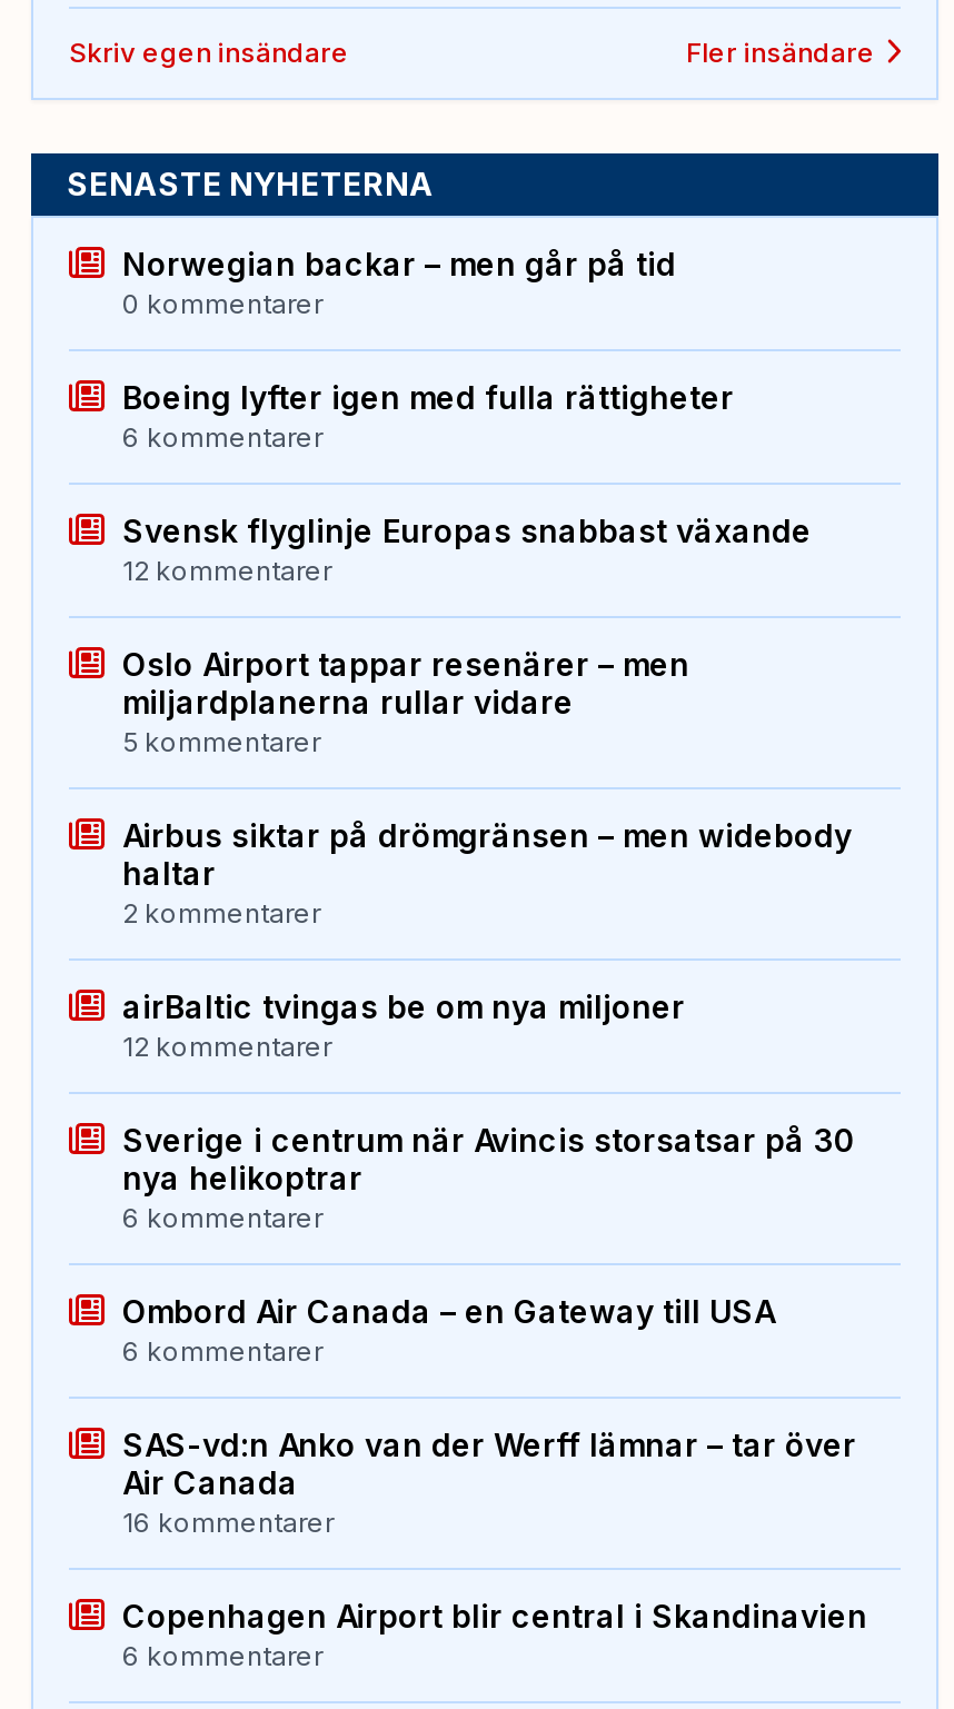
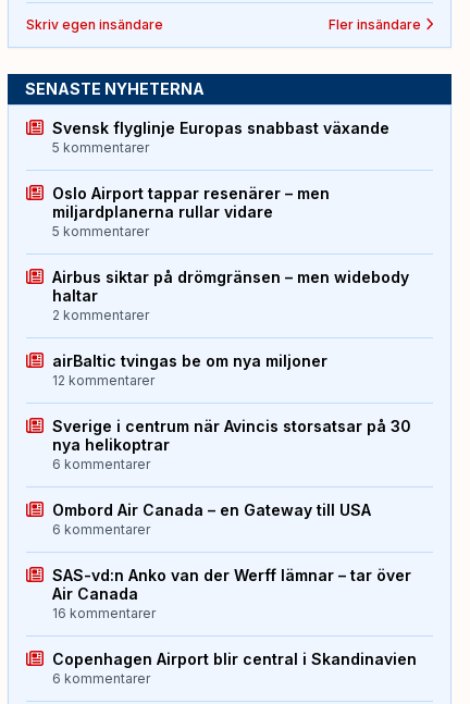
[122,244,734,453] Norwegian backar – men går på tid | 0 kommentarer | Boeing lyfter igen med fulla rättigheter | 6 kommentarer -> none
[122,553,331,586] 12 kommentarer -> [52,139,149,155] 5 kommentarer

